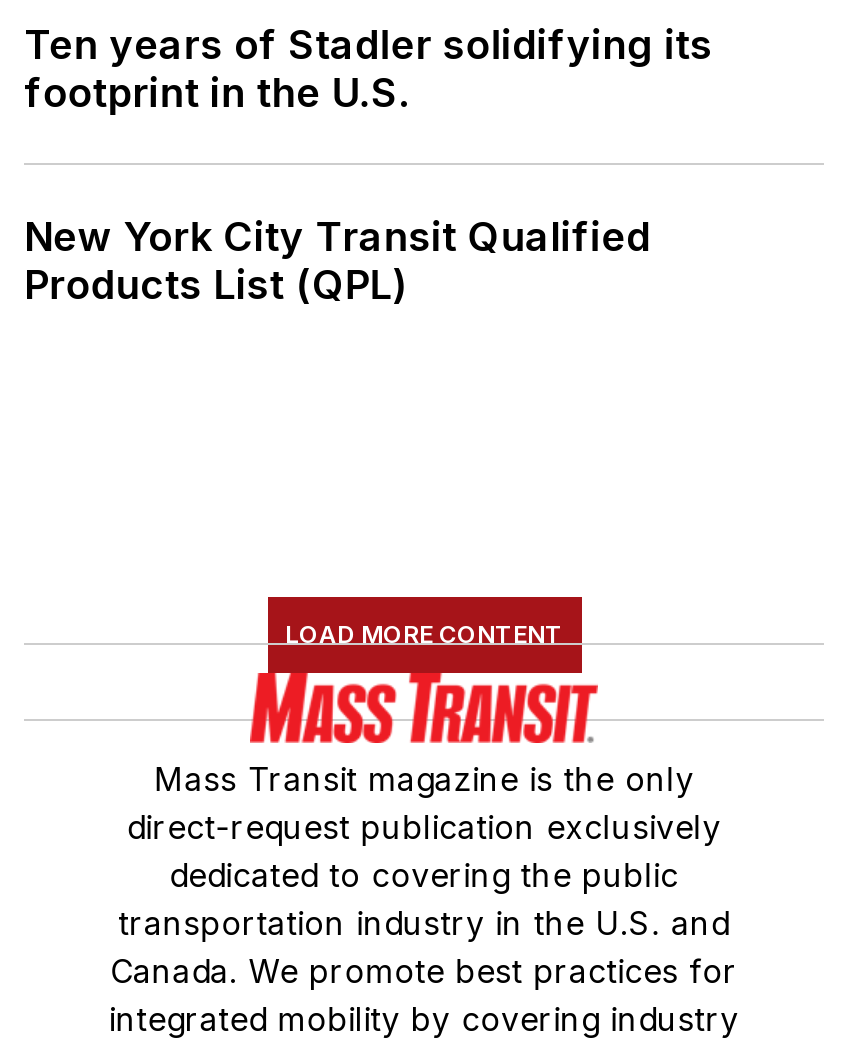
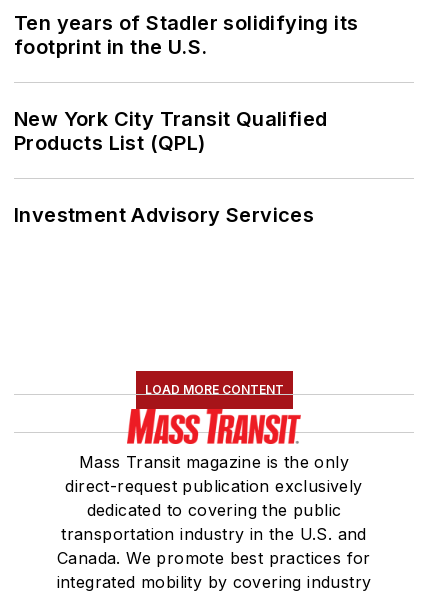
none -> [14,203,314,227] Investment Advisory Services

